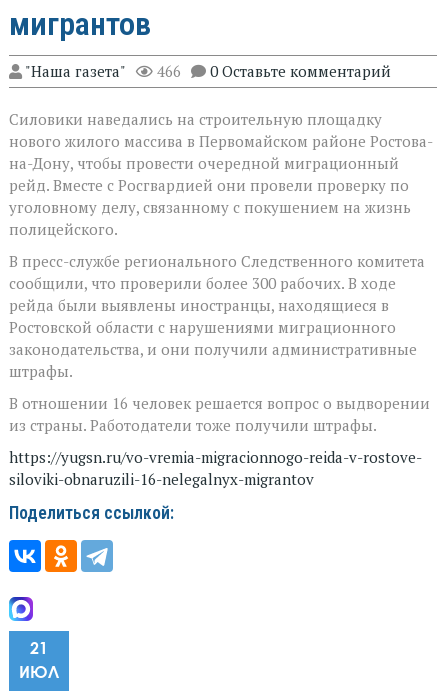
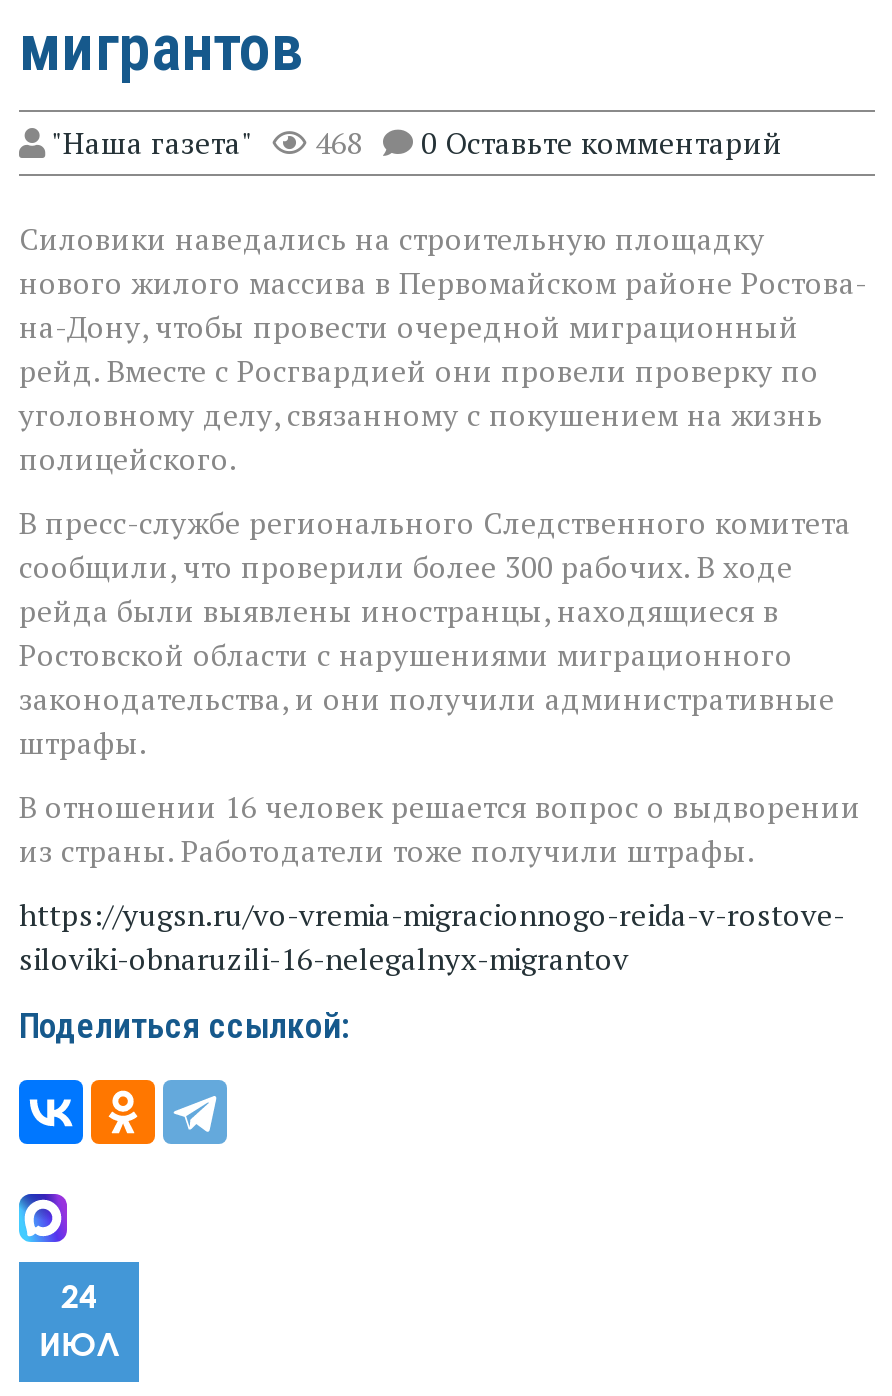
[25,61,391,81] "Наша газета" 466 0 Оставьте комментарий -> [51,122,783,162] "Наша газета" 468 0 Оставьте комментарий
[30,638,48,658] 21 -> [61,1276,97,1316] 24

